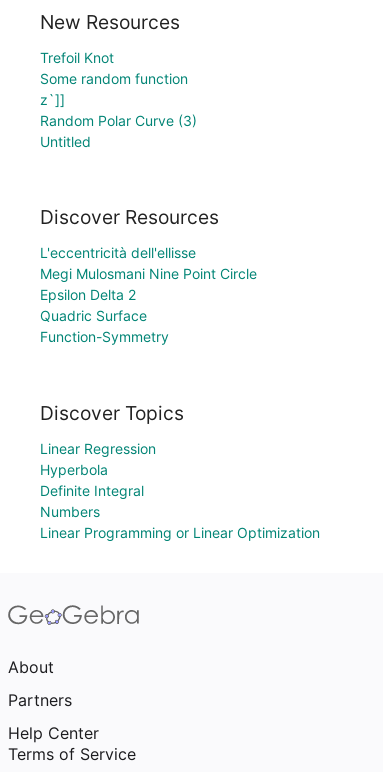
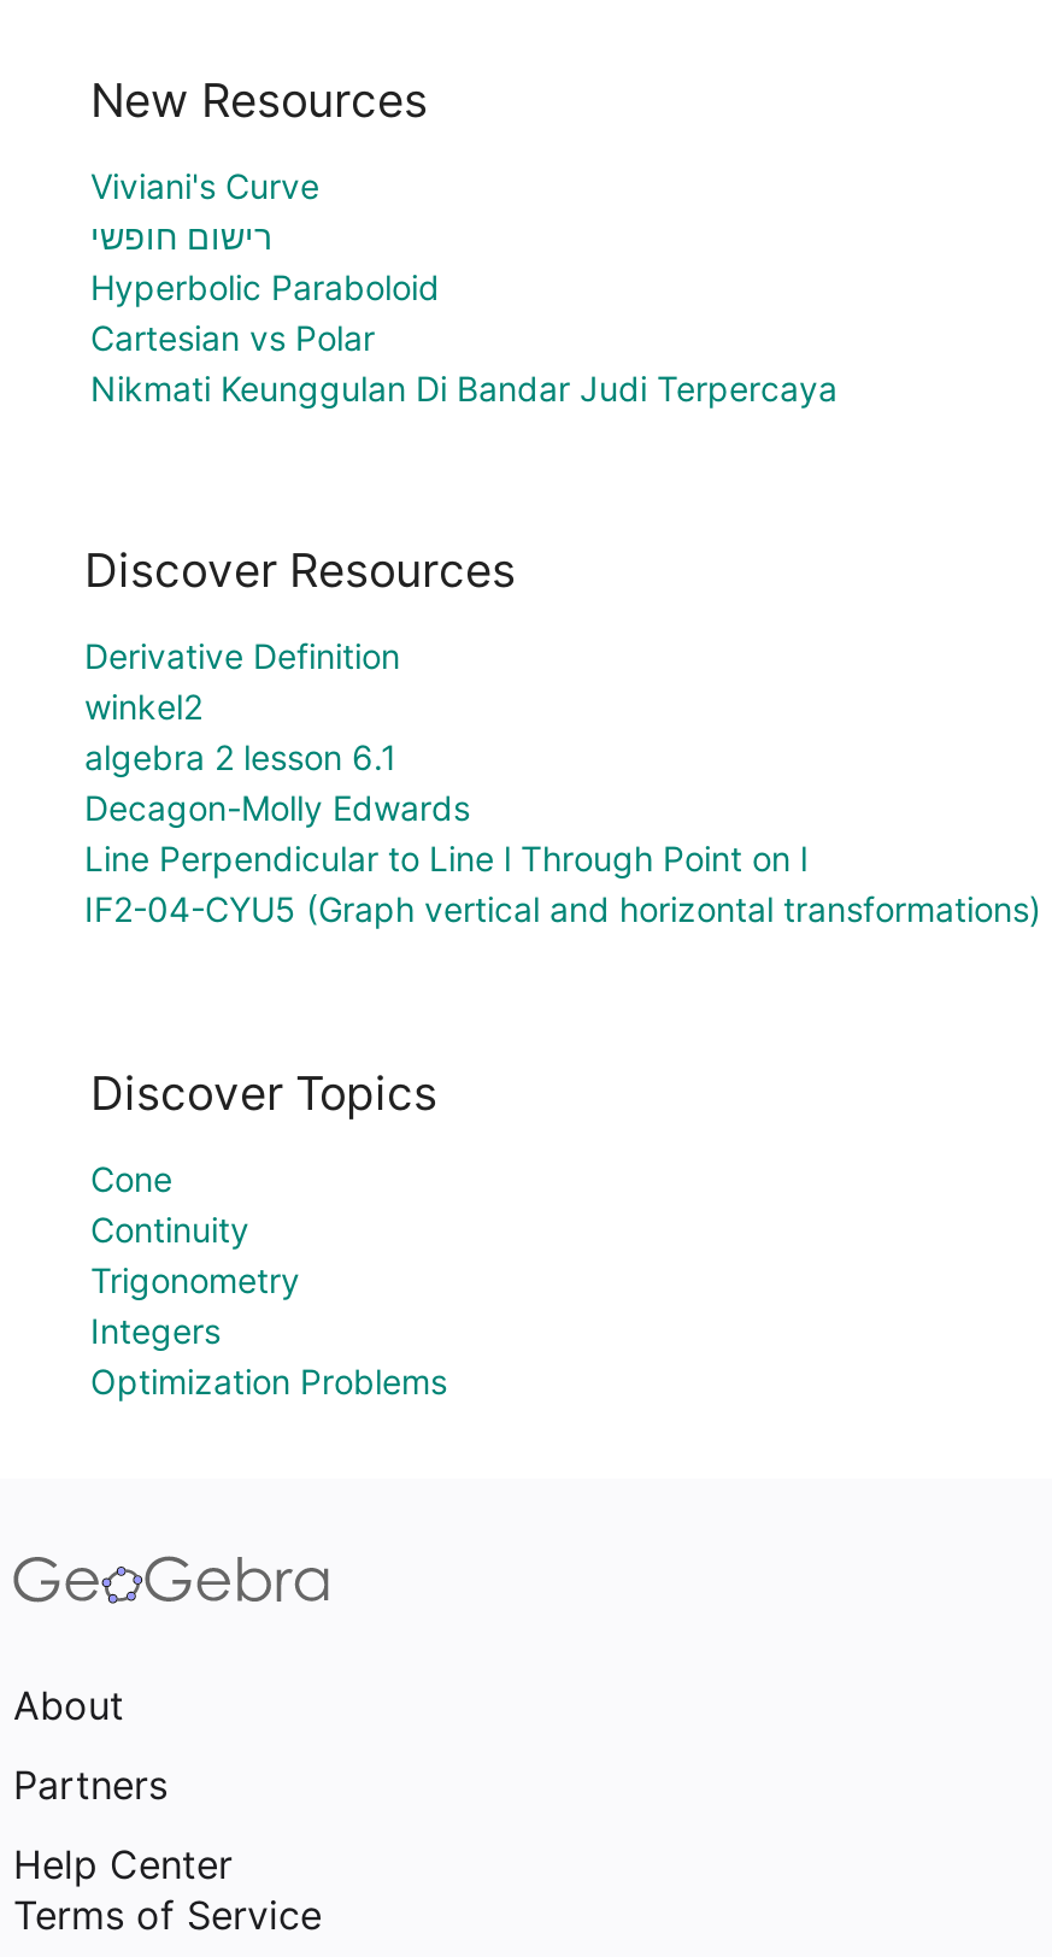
[40,49,197,150] Trefoil Knot | Some random function | z`]] | Random Polar Curve (3) | Untitled -> [90,165,838,408] Viviani's Curve | רישום חופשי | Hyperbolic Paraboloid | Cartesian vs Polar | Nikmati Keunggulan Di Bandar Judi Terpercaya
[40,244,257,345] L'eccentricità dell'ellisse | Megi Mulosmani Nine Point Circle | Epsilon Delta 2 | Quadric Surface | Function-Symmetry -> [84,636,1041,930] Derivative Definition | winkel2 | algebra 2 lesson 6.1 | Decagon-Molly Edwards | Line Perpendicular to Line l Through Point on l | IF2-04-CYU5 (Graph vertical and horizontal transformations)
[40,440,320,541] Linear Regression | Hyperbola | Definite Integral | Numbers | Linear Programming or Linear Optimization -> [90,1158,447,1401] Cone | Continuity | Trigonometry | Integers | Optimization Problems

